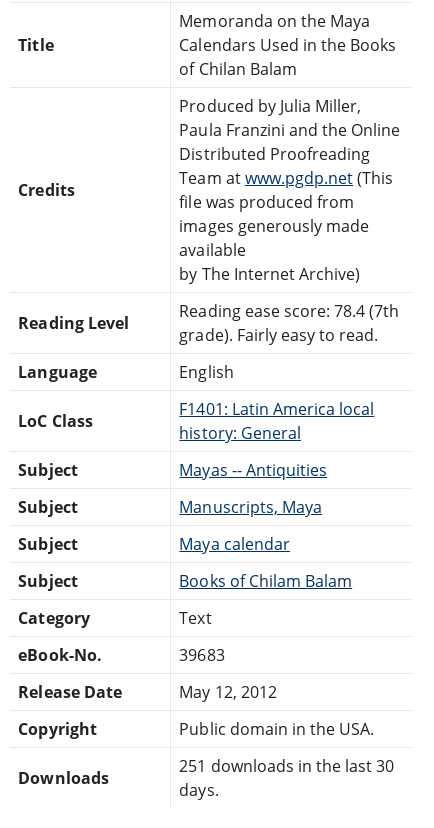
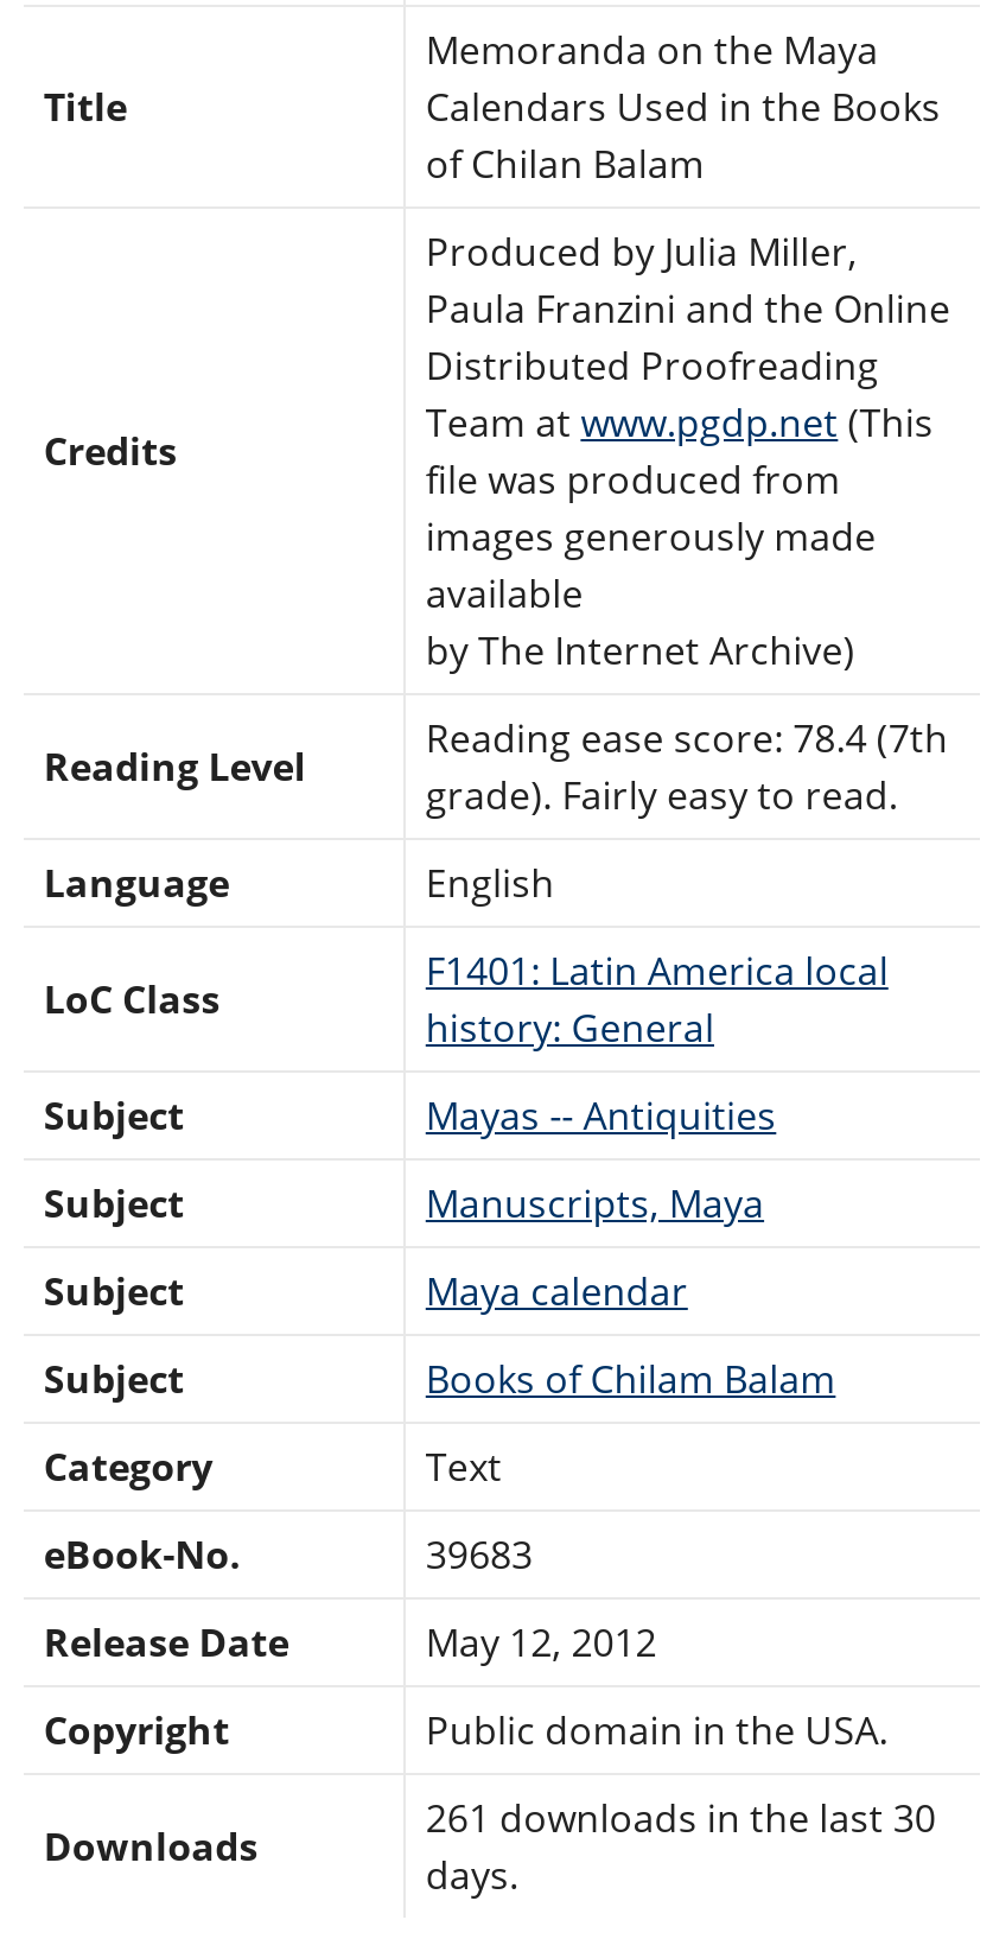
[179,755,394,777] 251 downloads in the last 30 -> [426,1793,936,1845] 261 downloads in the last 30

